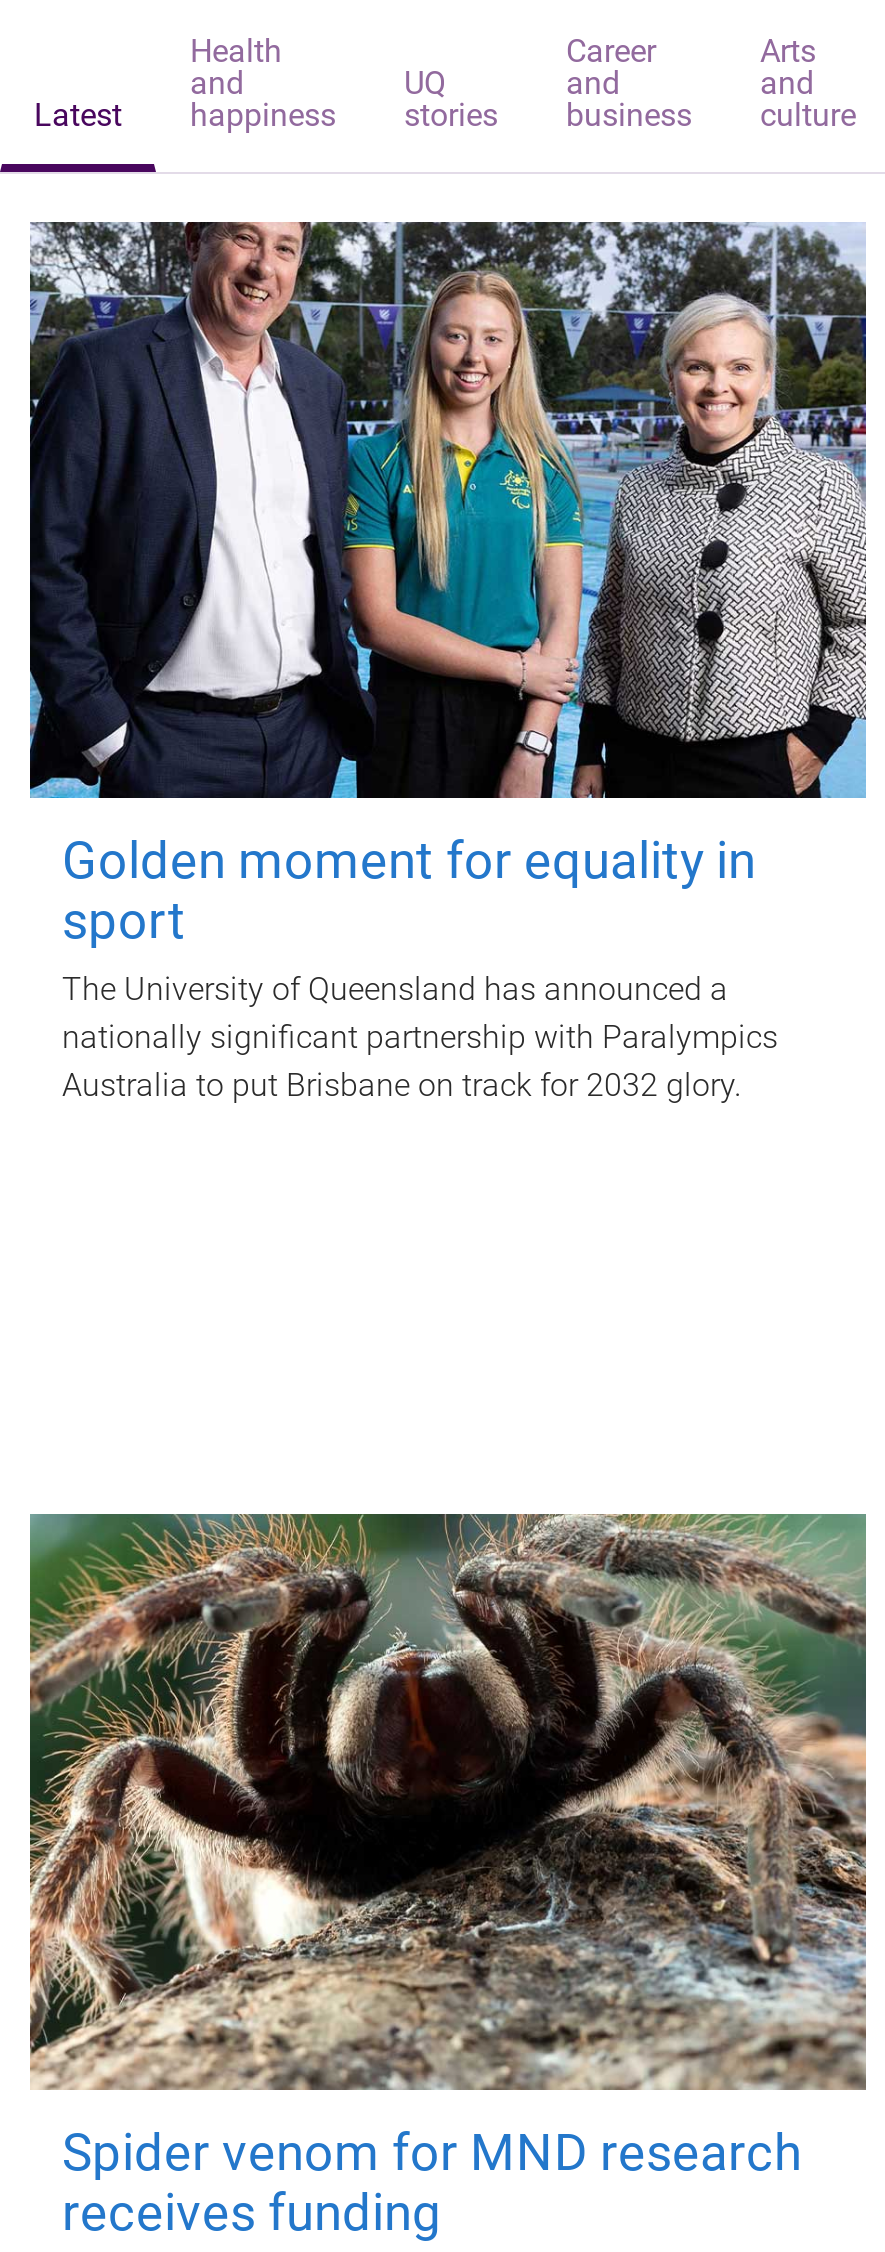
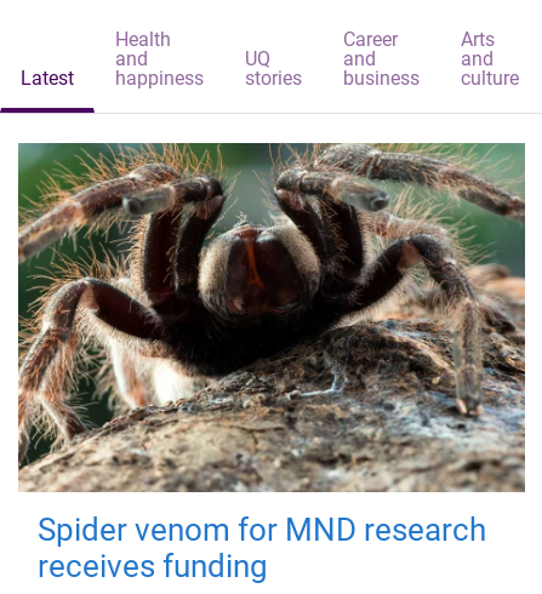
[28,220,868,1104] [image] | Golden moment for equality in | sport | The University of Queensland has announced a | nationally significant partnership with Paralympics | Australia to put Brisbane on track for 2032 glory. -> none

